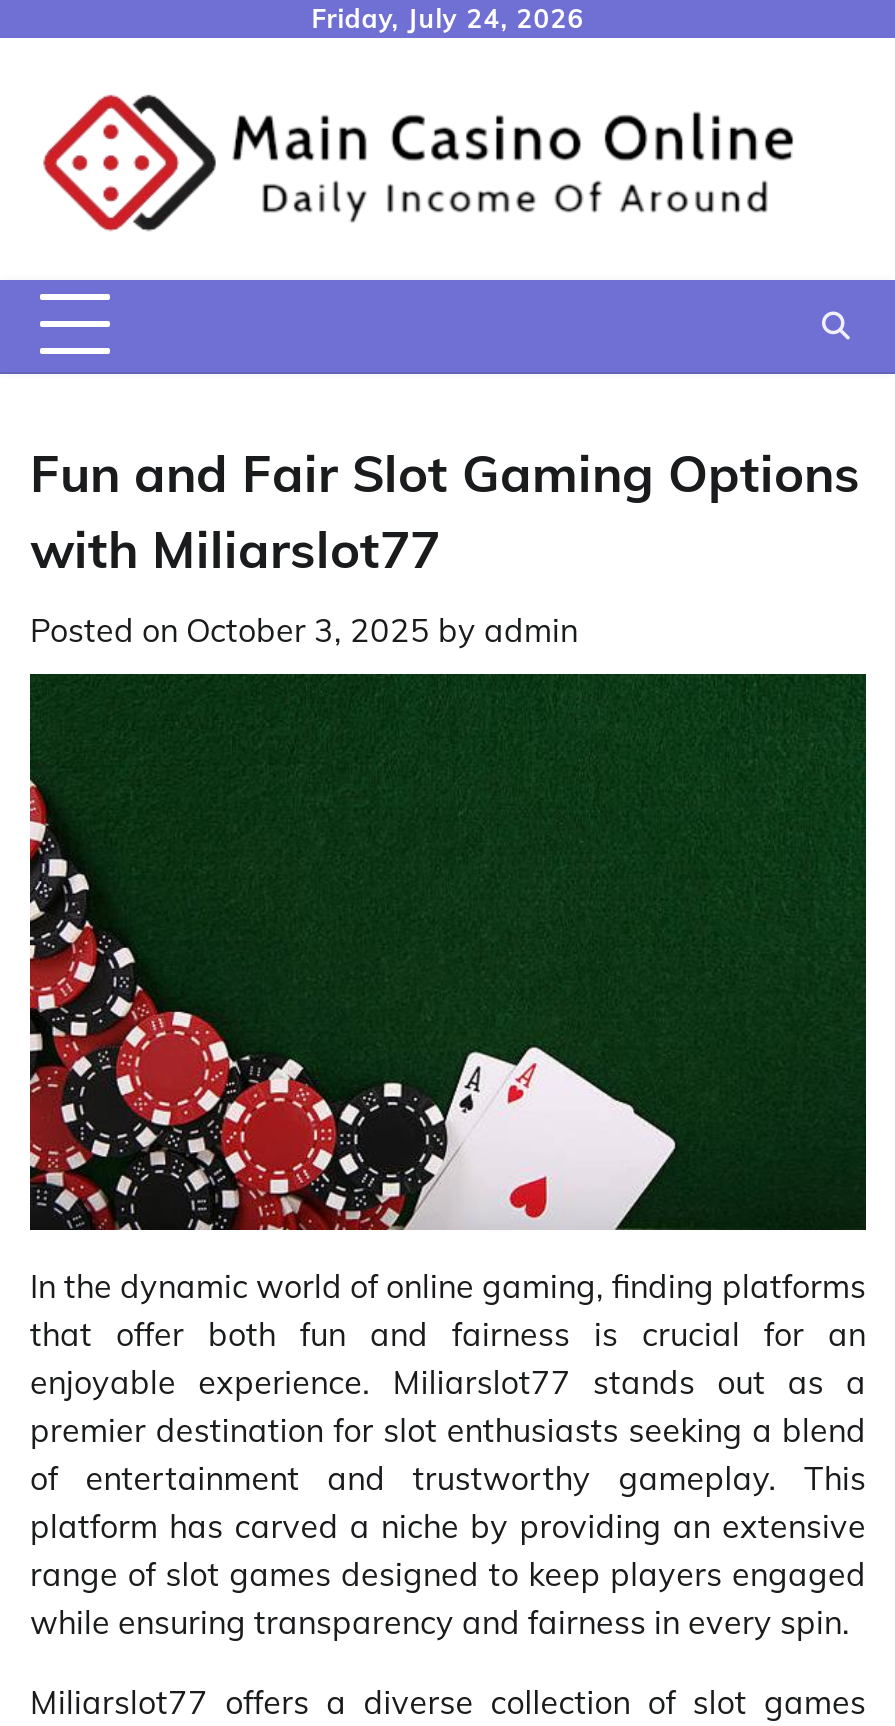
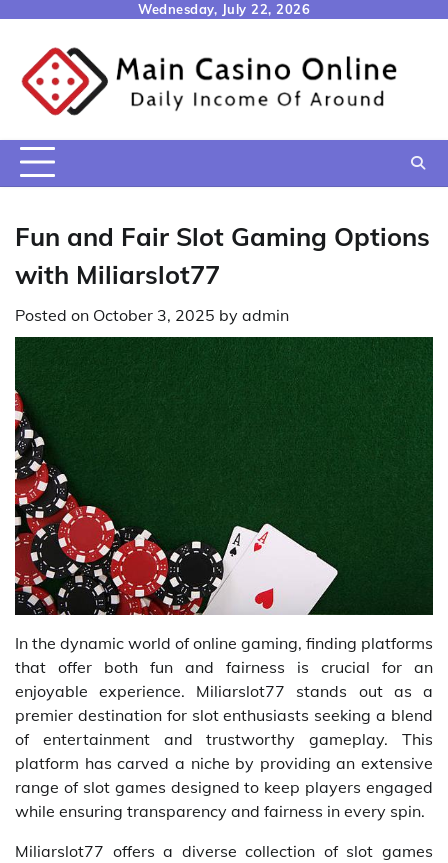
[312,2,584,34] Friday, July 24, 2026 -> [138,1,310,17] Wednesday, July 22, 2026

